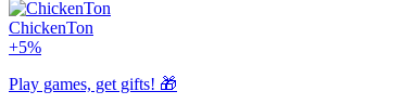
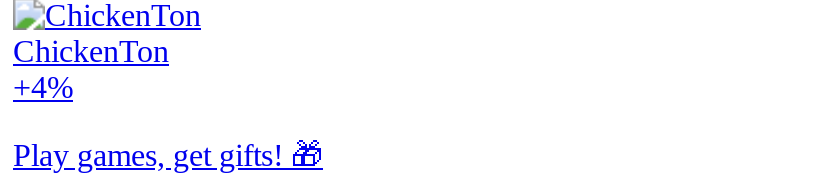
[9,38,41,56] +5% -> [13,70,73,104] +4%

